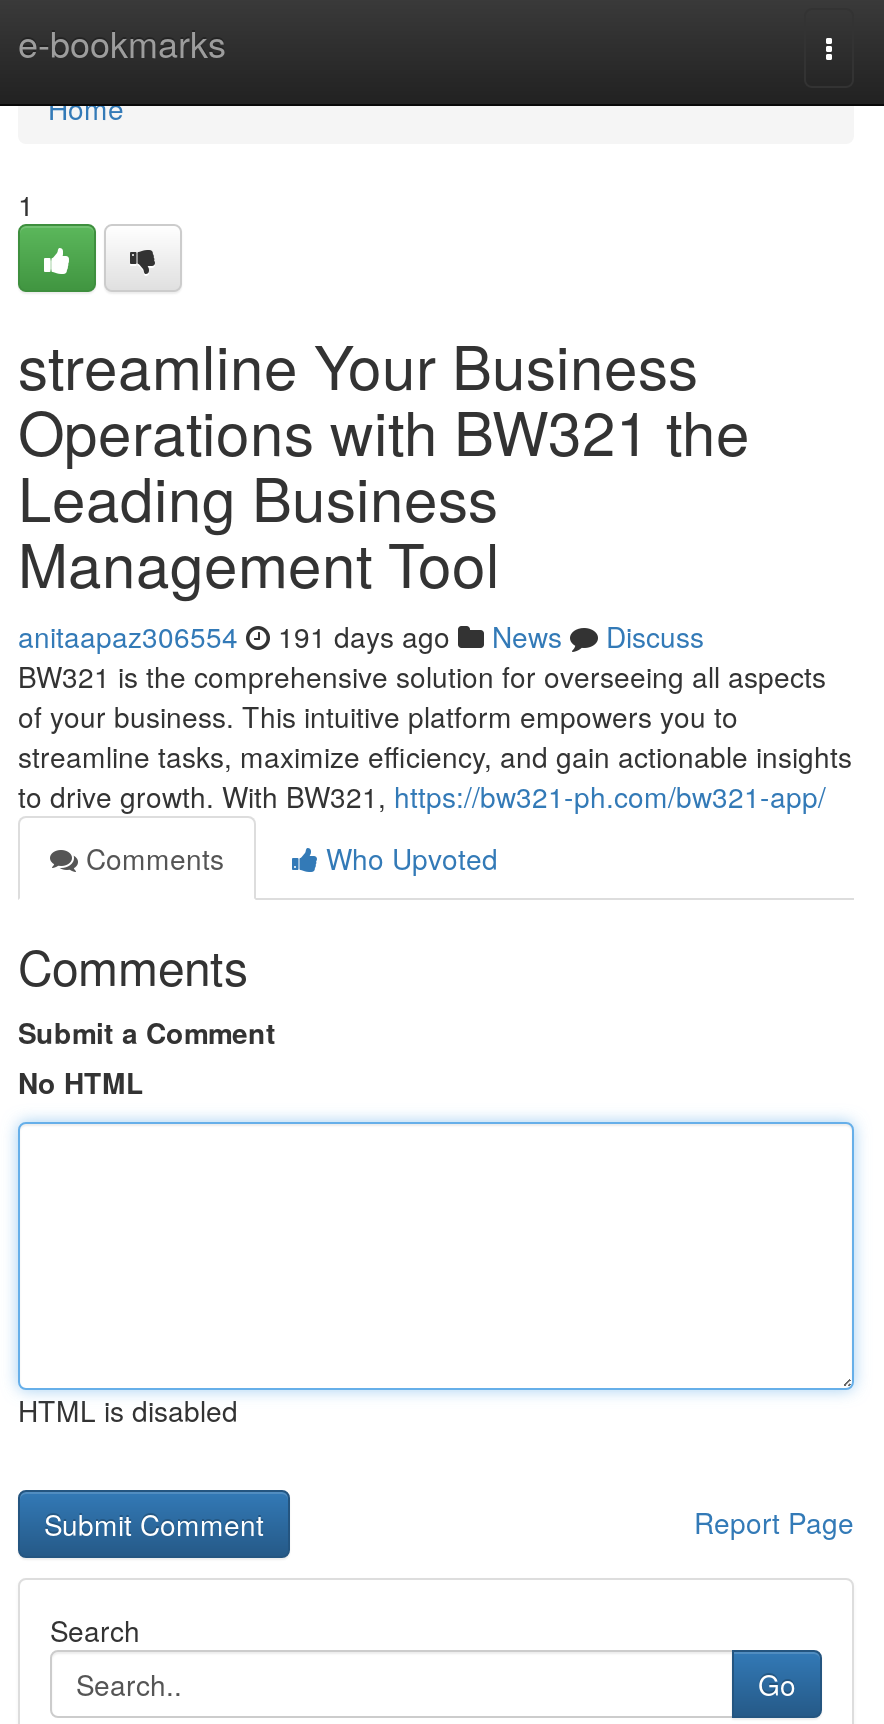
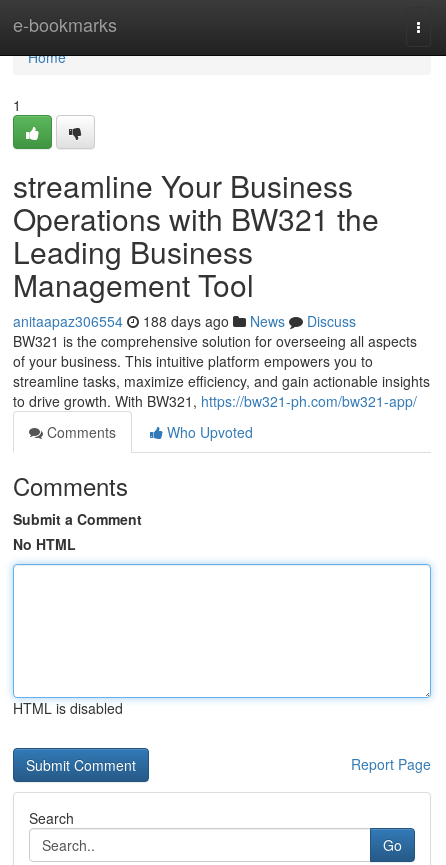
[18,616,704,656] anitaapaz306554 191 days ago News Discuss -> [13,311,356,331] anitaapaz306554 188 days ago News Discuss

